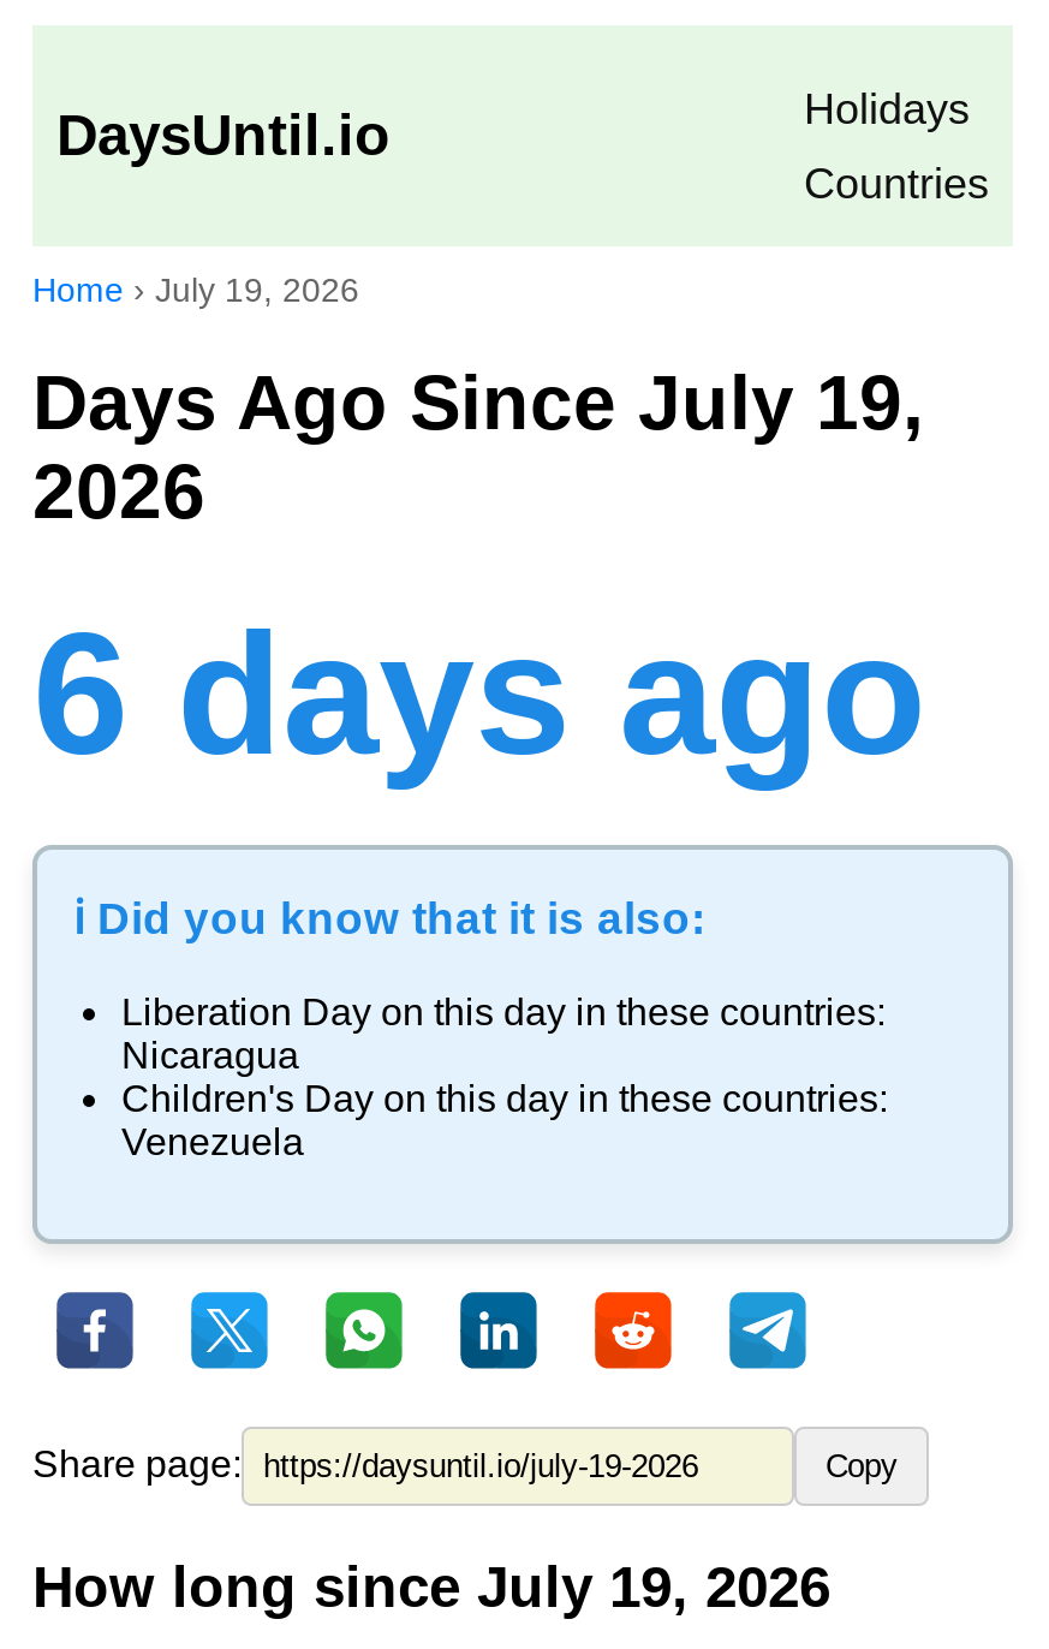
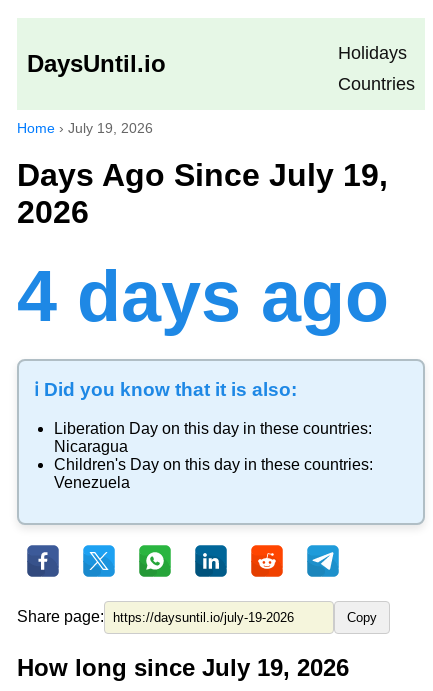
[32,597,926,789] 6 days ago -> [17,256,389,336] 4 days ago

